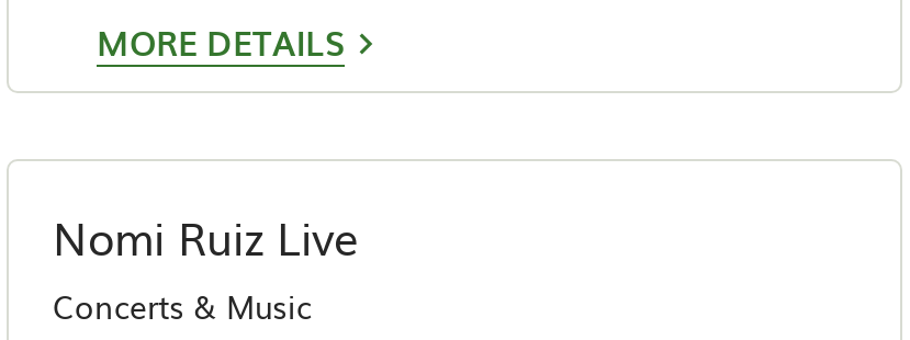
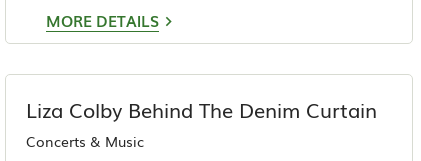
[53,203,358,269] Nomi Ruiz Live -> [26,94,377,124] Liza Colby Behind The Denim Curtain

